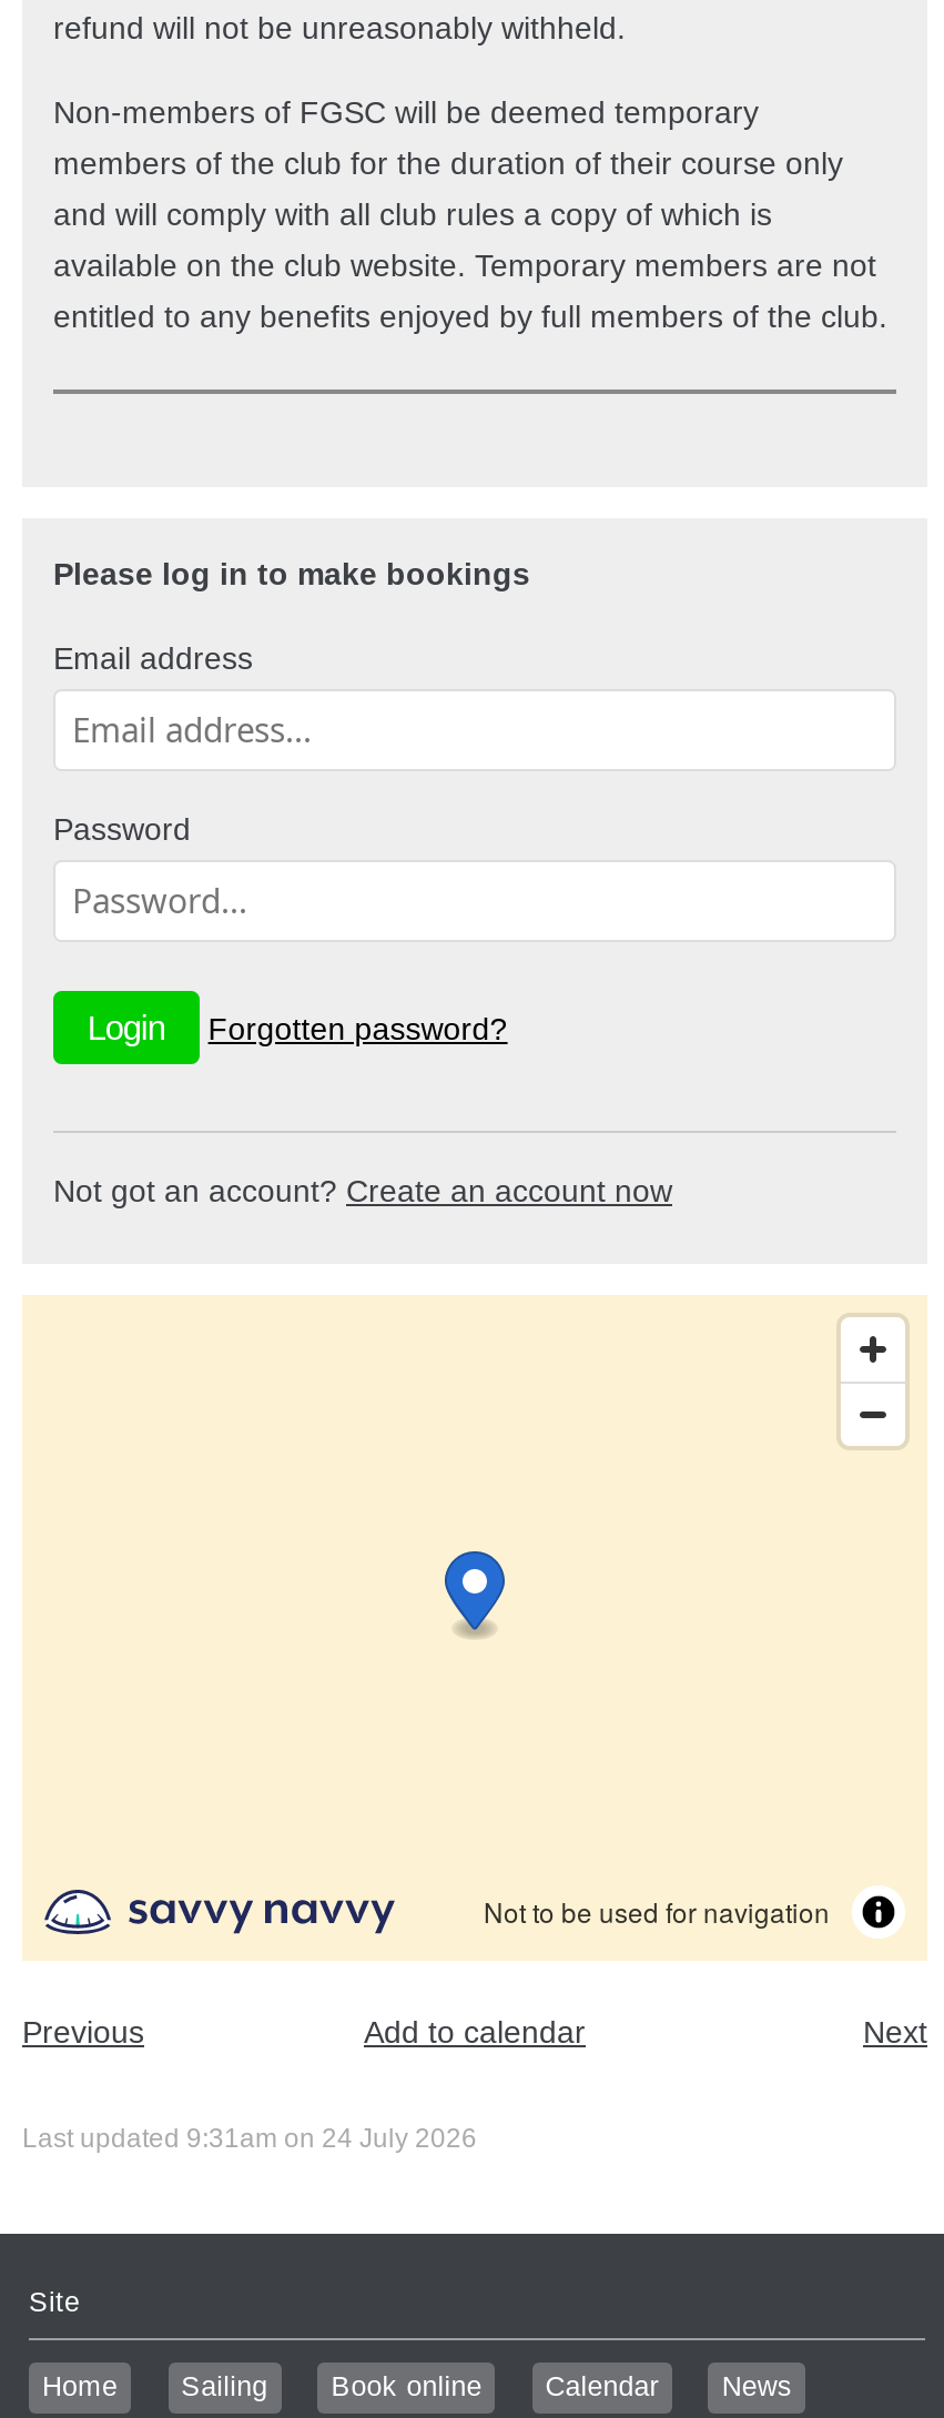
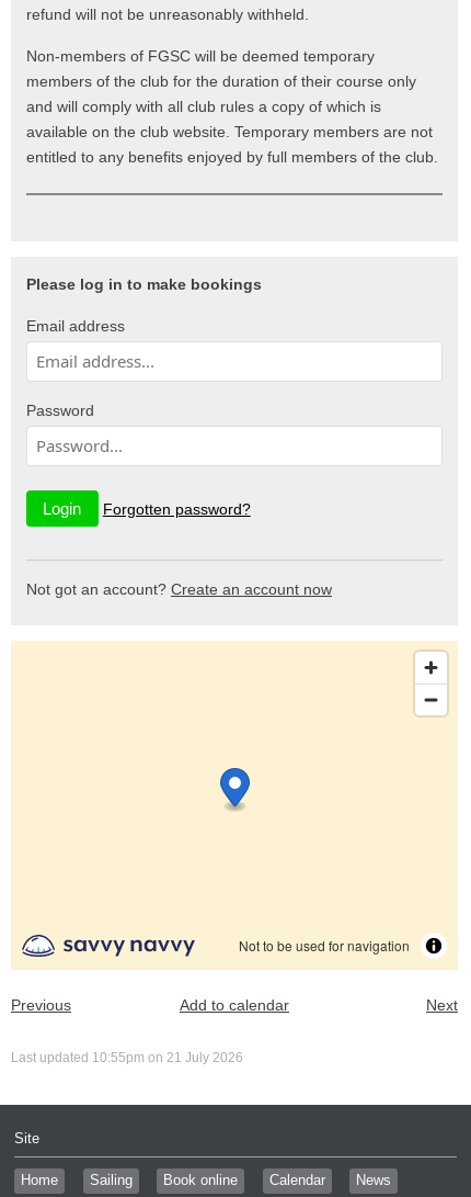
[22,2123,477,2154] Last updated 9:31am on 24 July 2026 -> [11,1050,243,1066] Last updated 10:55pm on 21 July 2026

